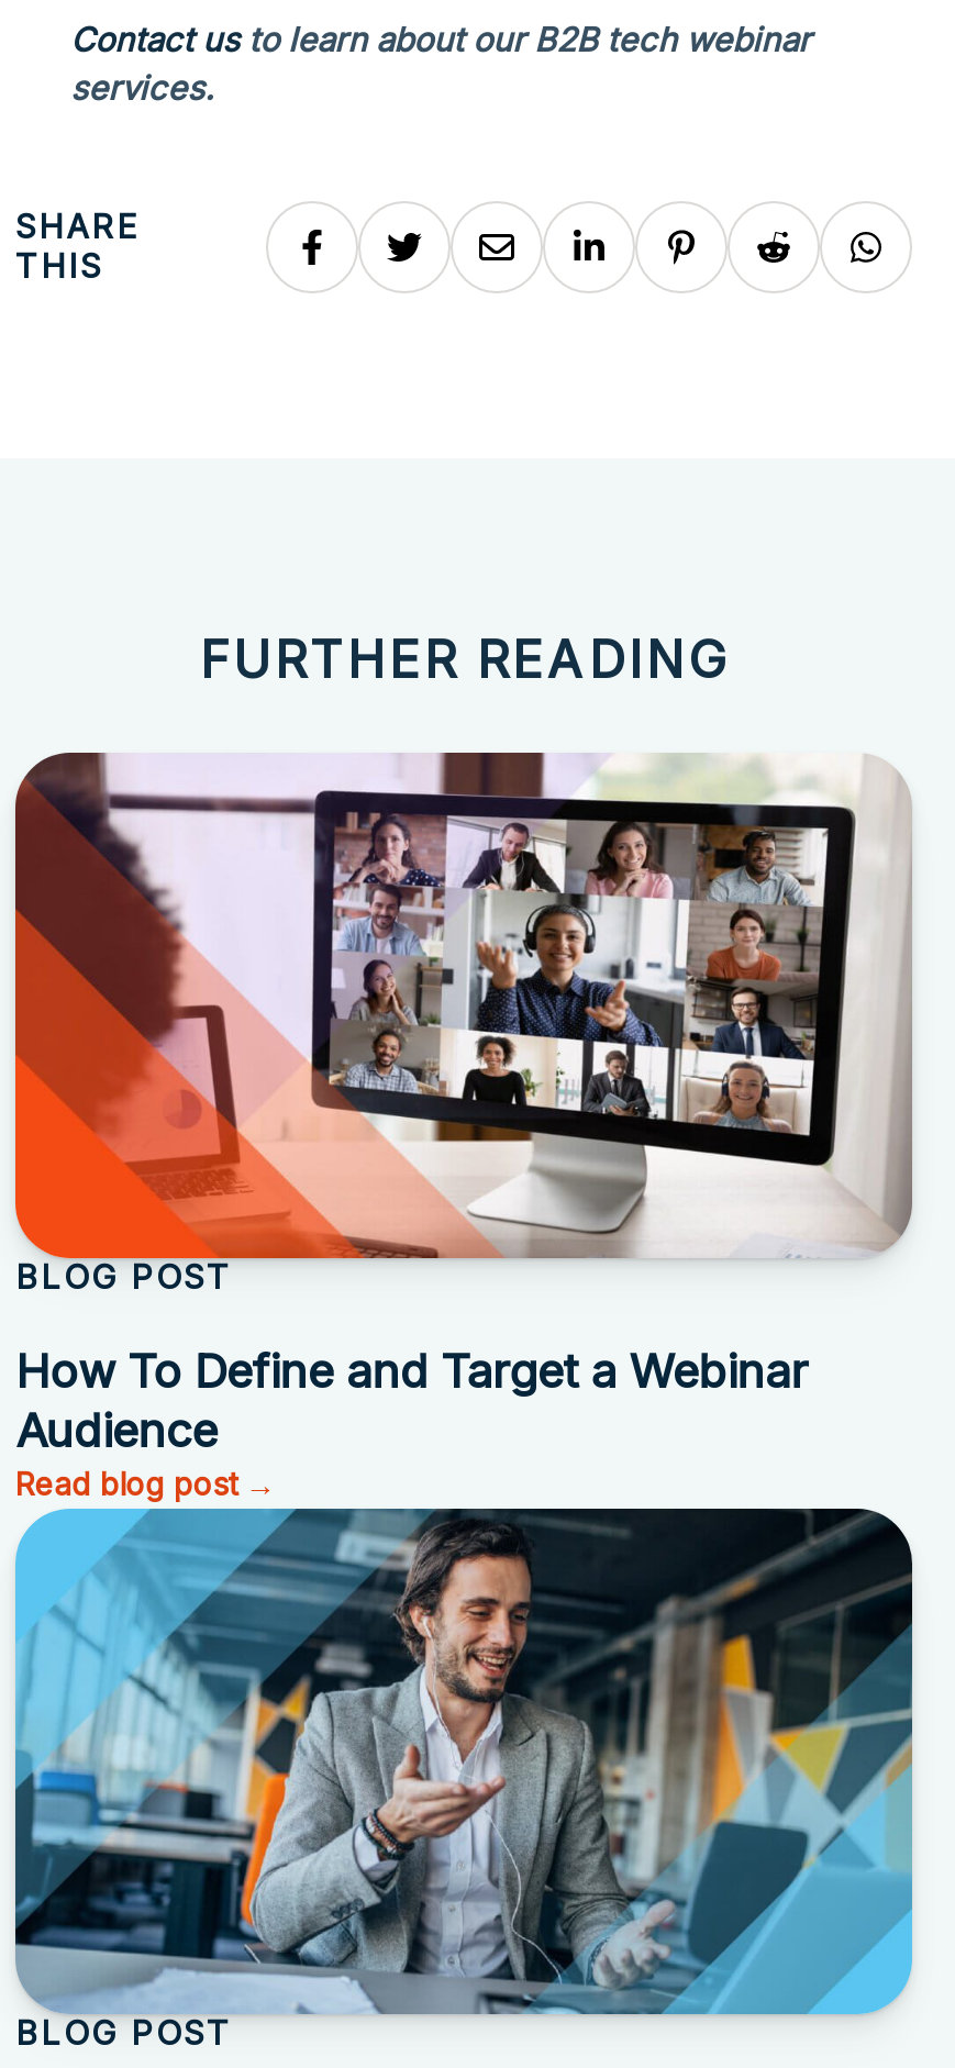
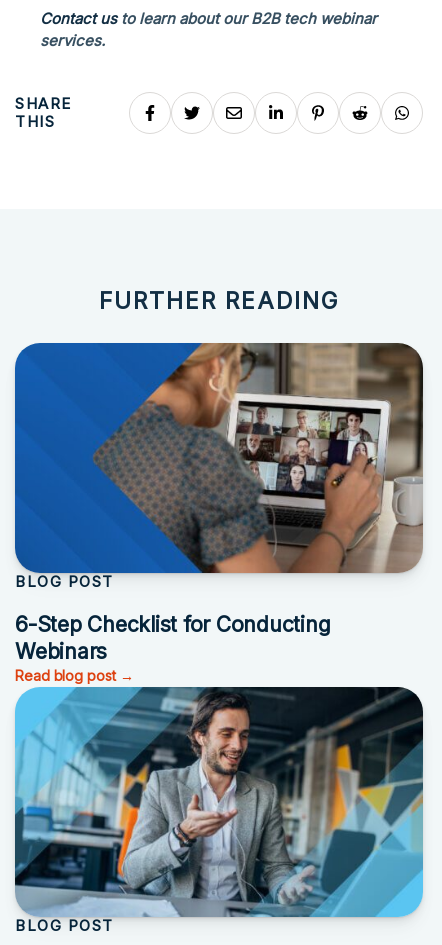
[13,751,912,1459] [image] | How To Define and Target a Webinar | Audience -> [14,342,424,664] [image] | 6-Step Checklist for Conducting | Webinars

